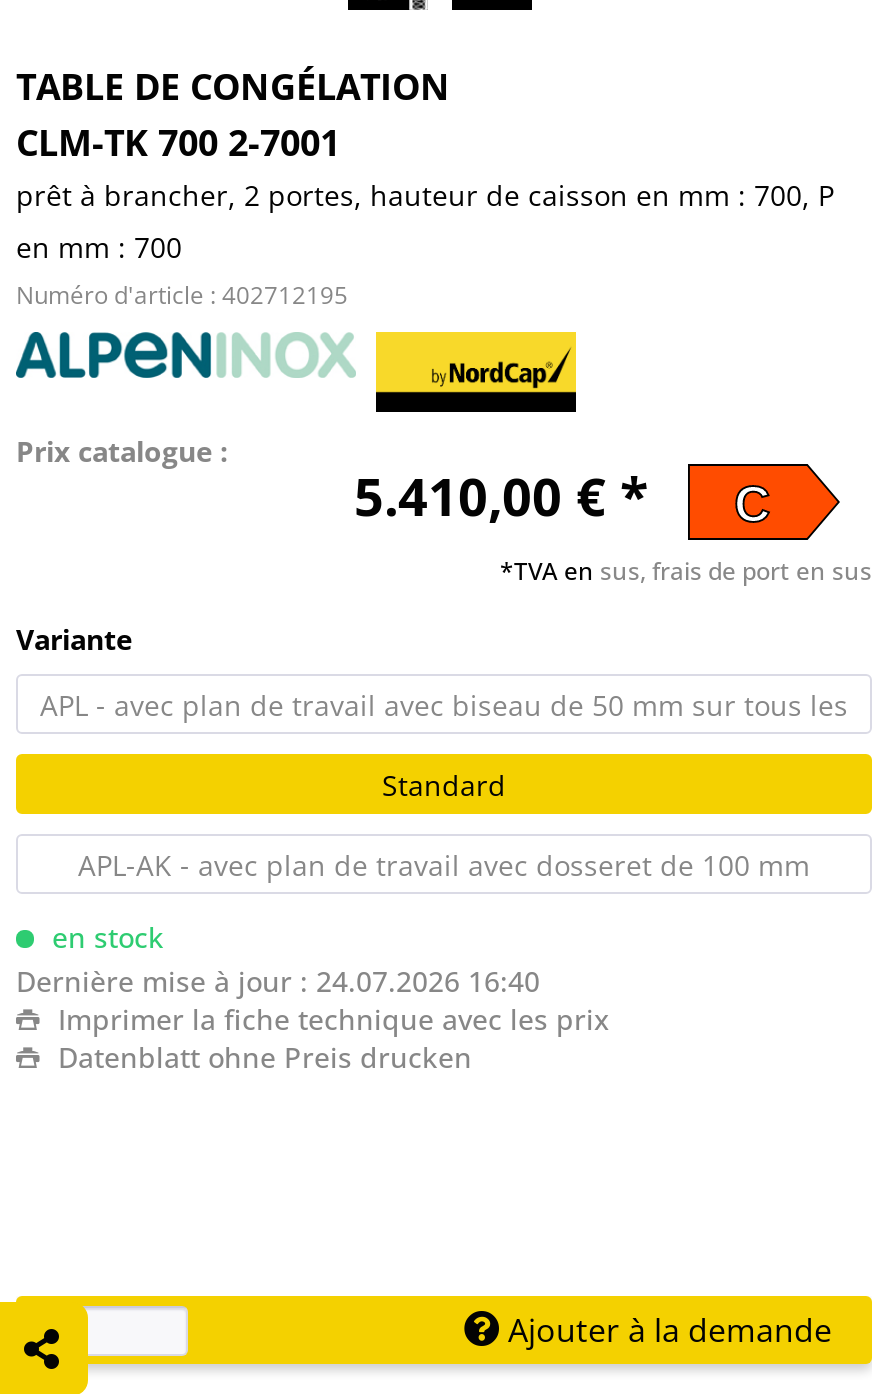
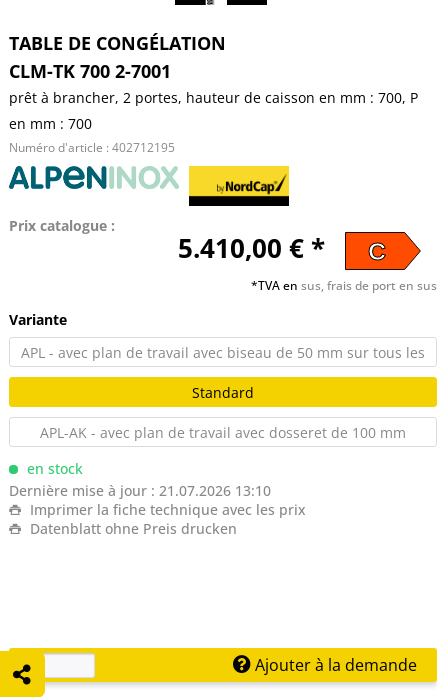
[16,961,540,999] Dernière mise à jour : 24.07.2026 16:40 -> [9,480,271,499] Dernière mise à jour : 21.07.2026 13:10

